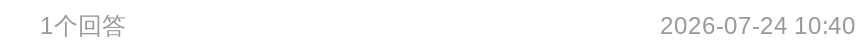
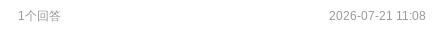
[660,12,856,40] 2026-07-24 10:40 -> [329,9,426,23] 2026-07-21 11:08

